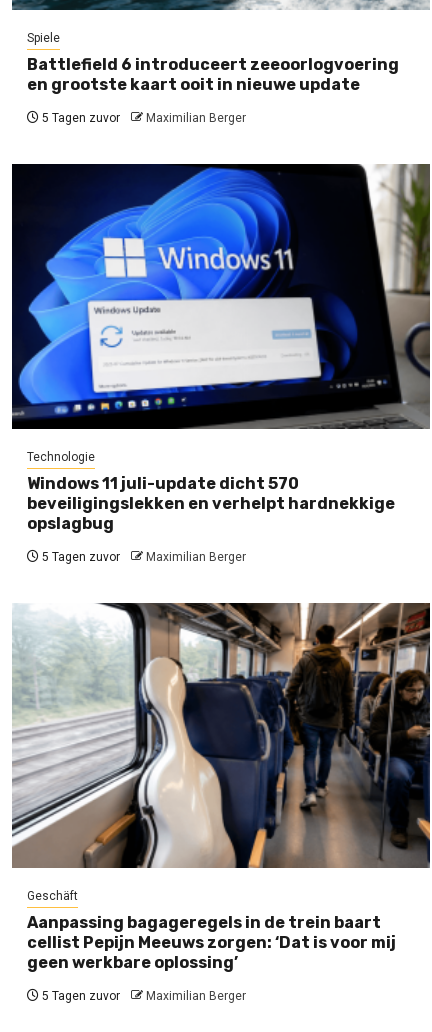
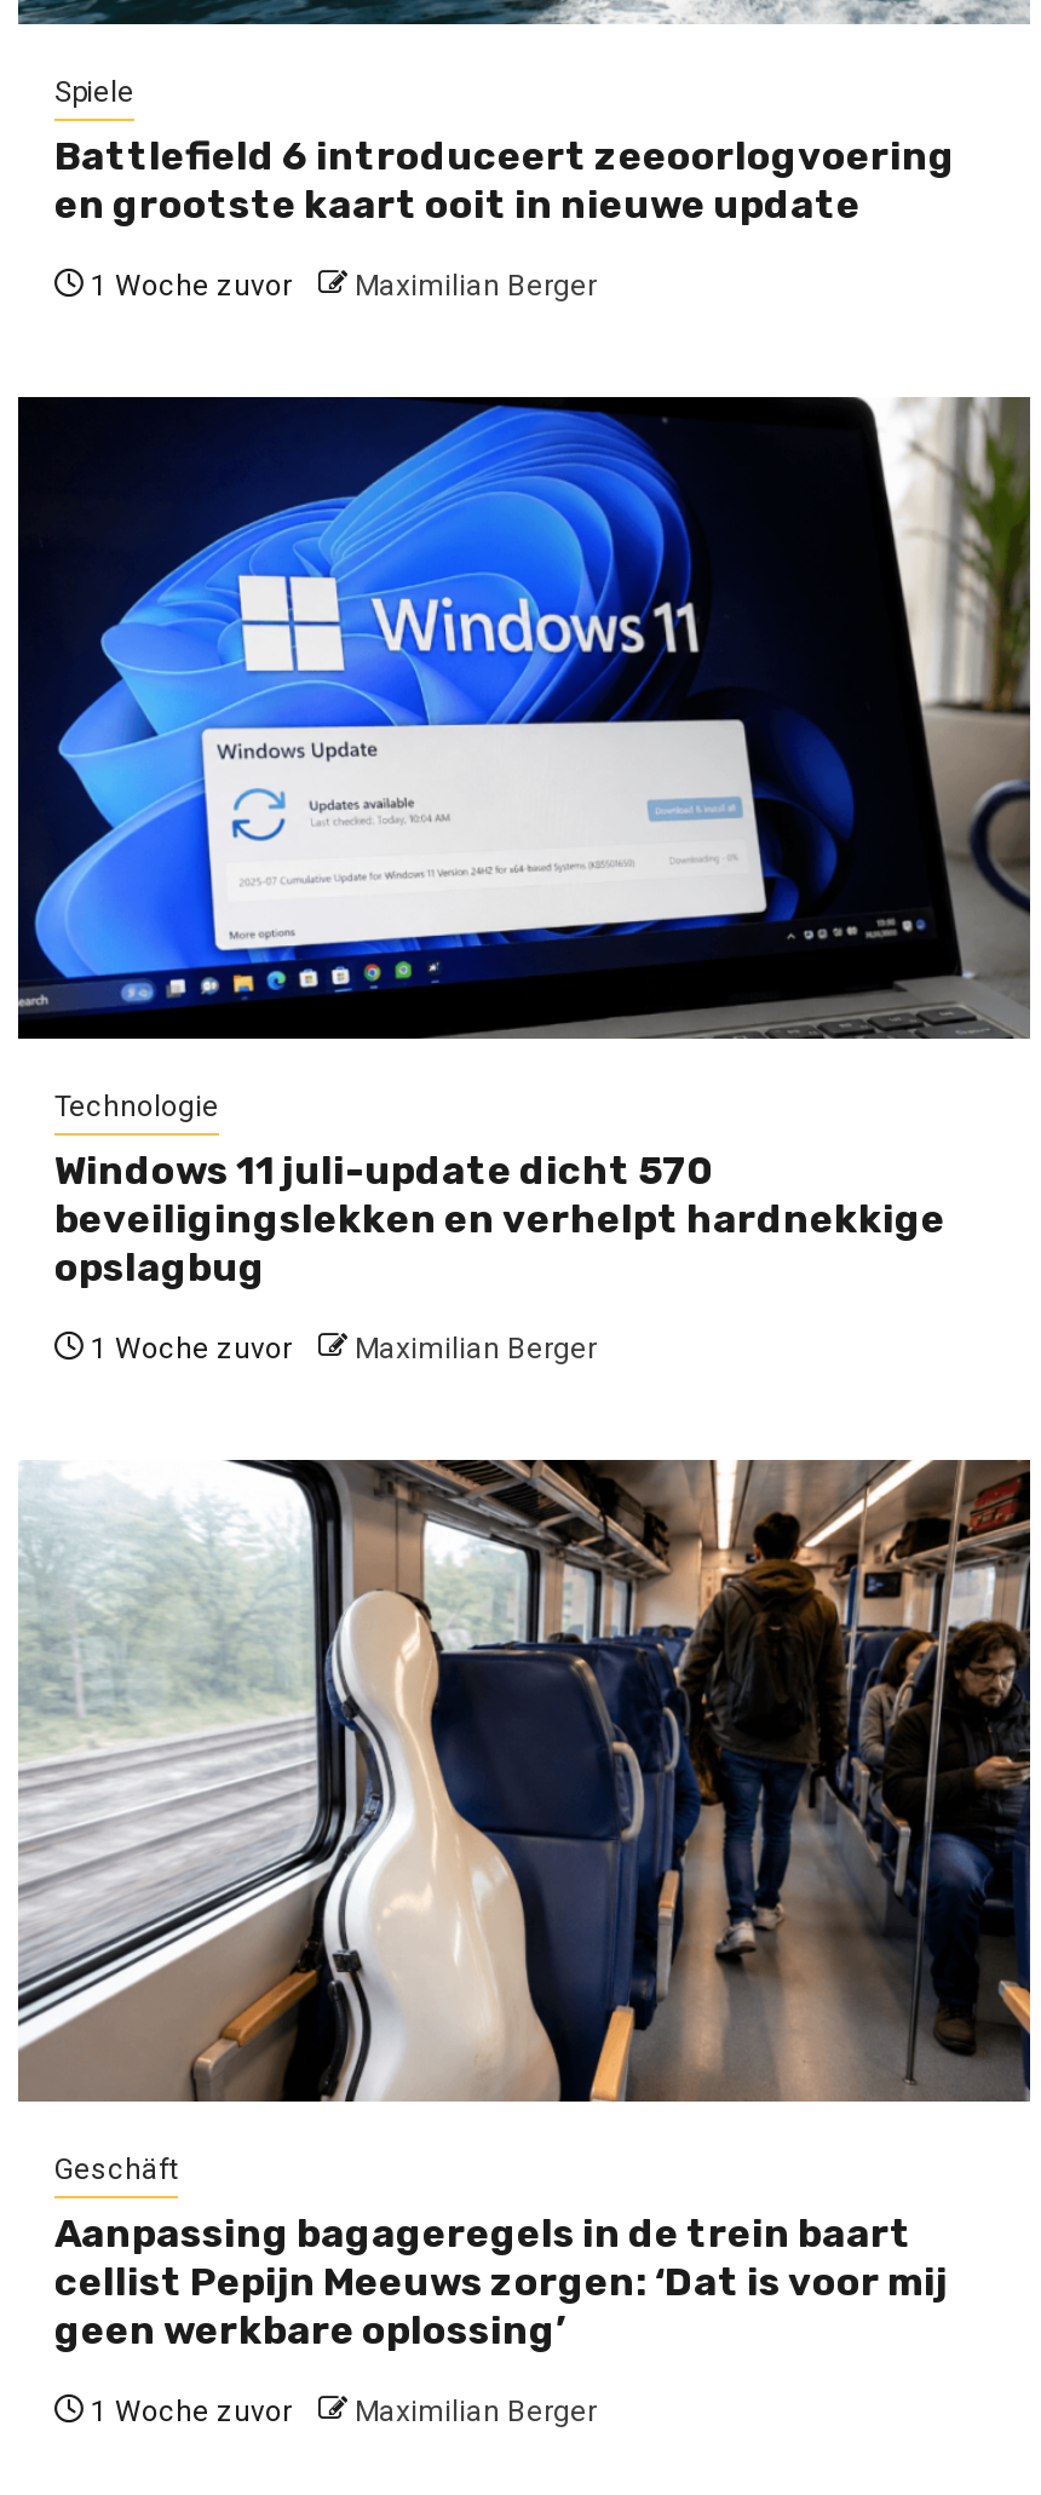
[39,111,246,125] 5 Tagen zuvor Maximilian Berger -> [84,268,597,302] 1 Woche zuvor Maximilian Berger
[39,550,246,564] 5 Tagen zuvor Maximilian Berger -> [84,1331,597,1365] 1 Woche zuvor Maximilian Berger
[39,989,246,1003] 5 Tagen zuvor Maximilian Berger -> [84,2394,597,2428] 1 Woche zuvor Maximilian Berger

